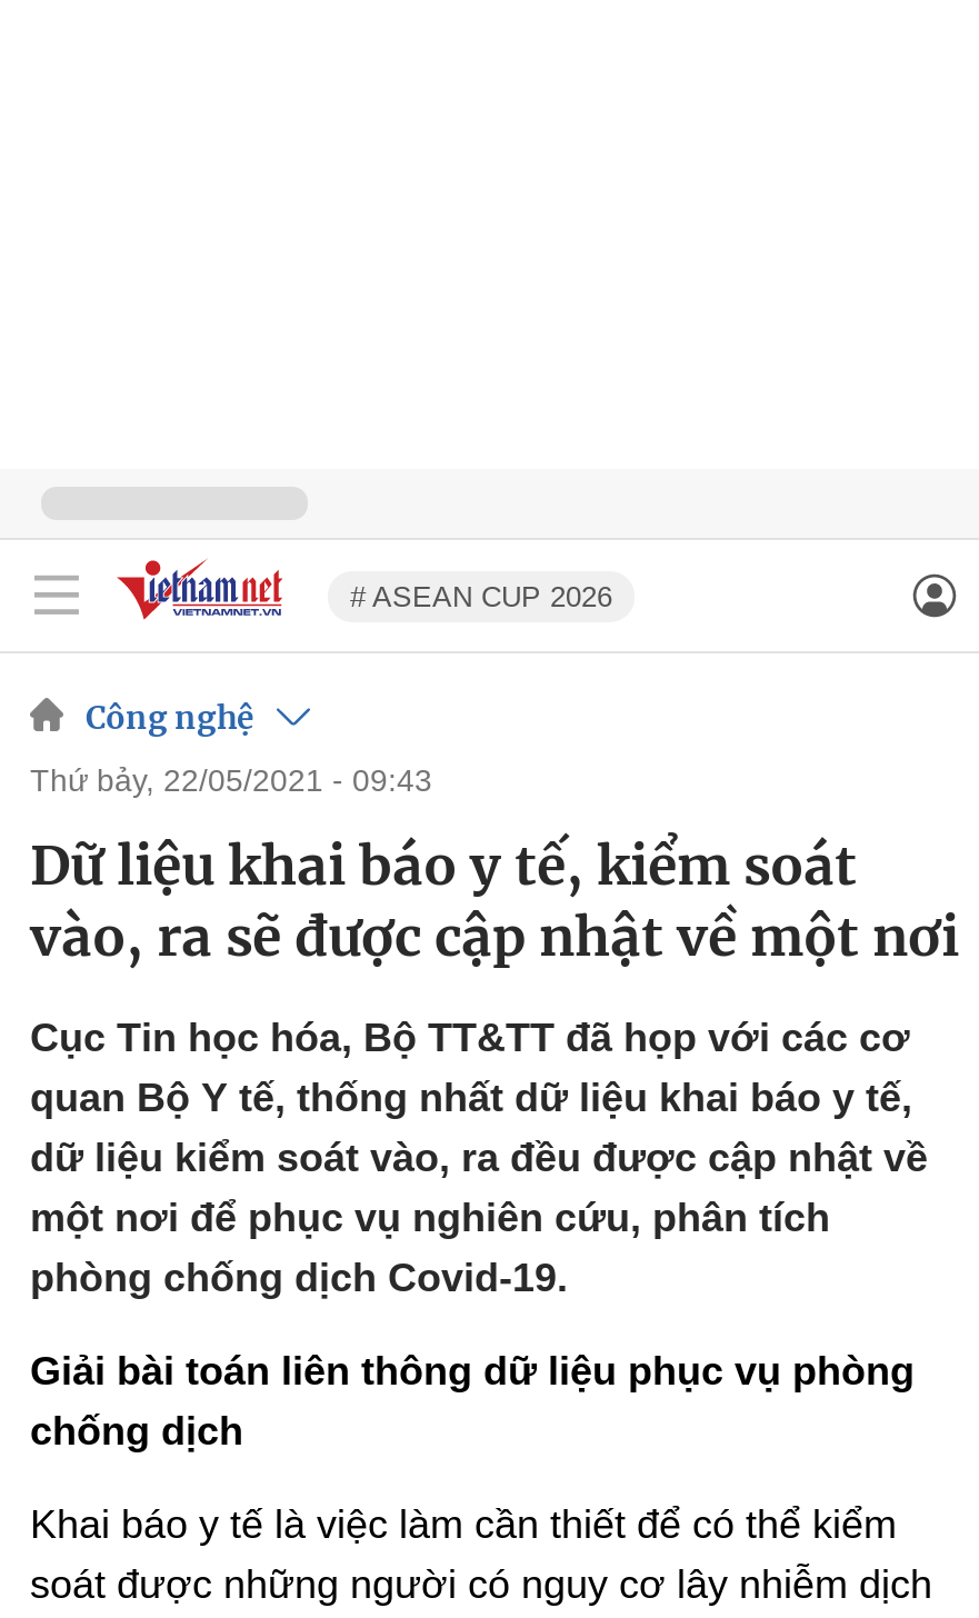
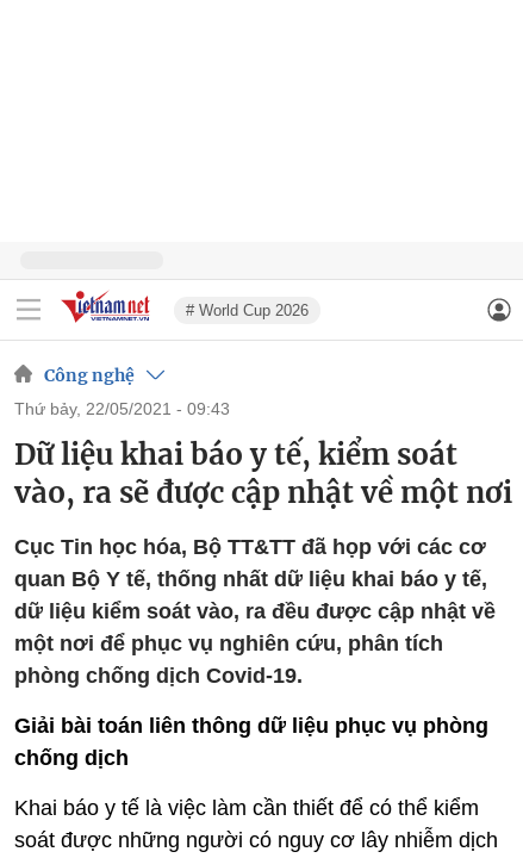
[350,579,612,612] # ASEAN CUP 2026 -> [186,301,309,319] # World Cup 2026

